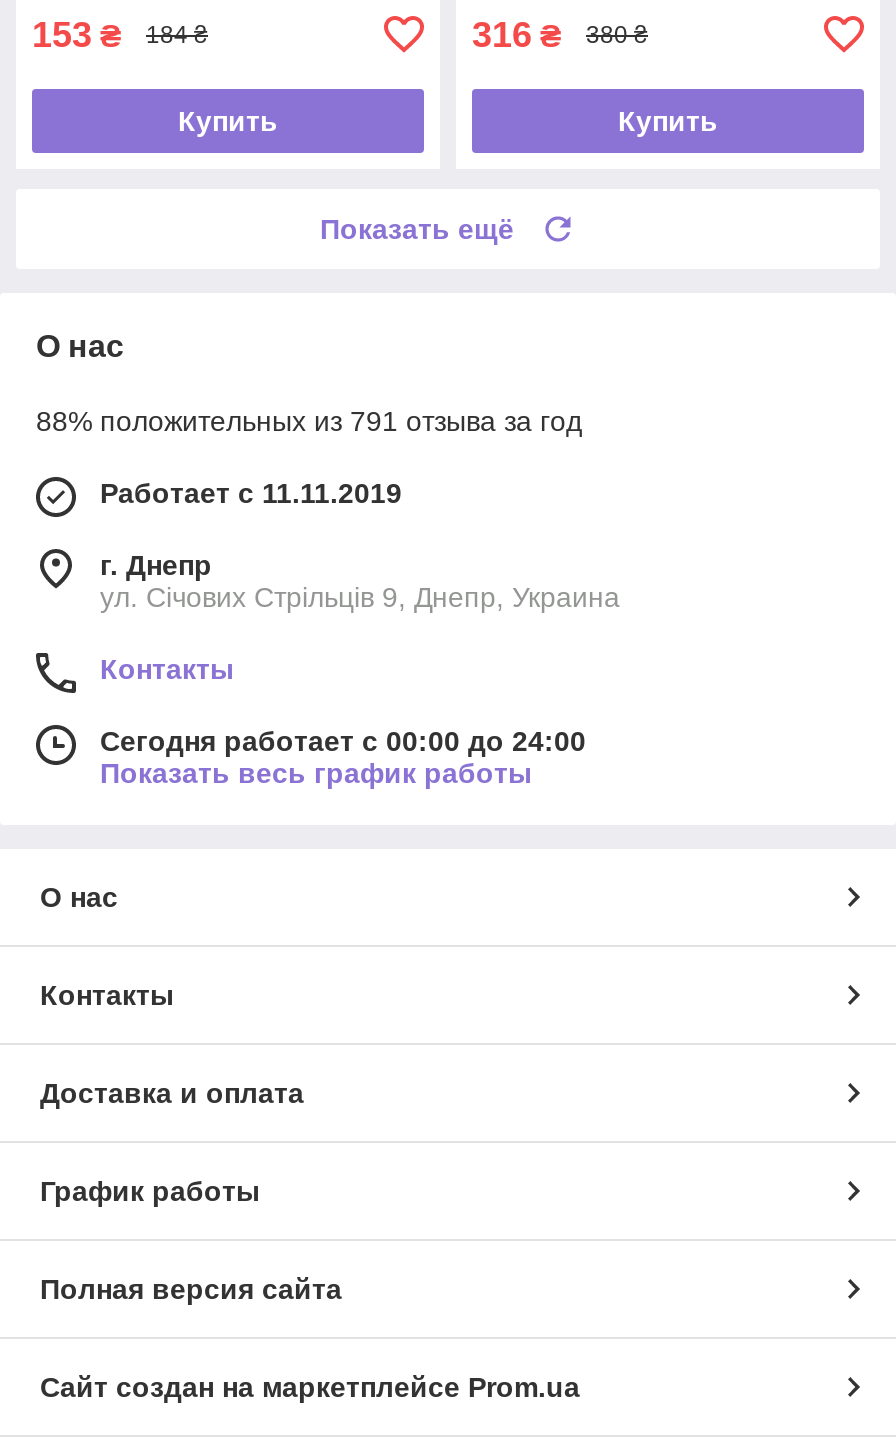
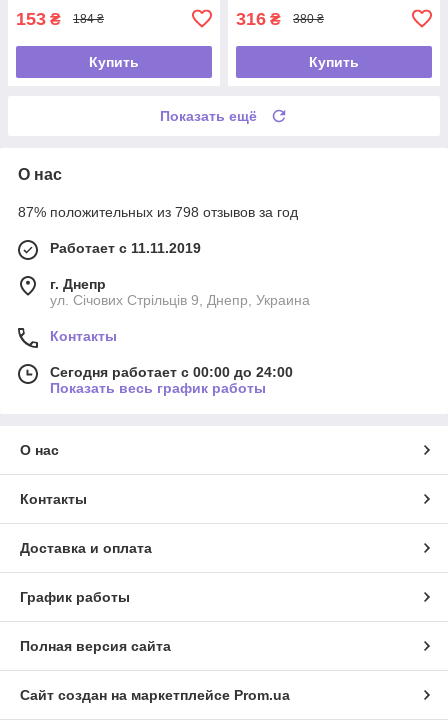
[36,405,582,437] 88% положительных из 791 отзыва за год -> [18,204,298,220] 87% положительных из 798 отзывов за год

